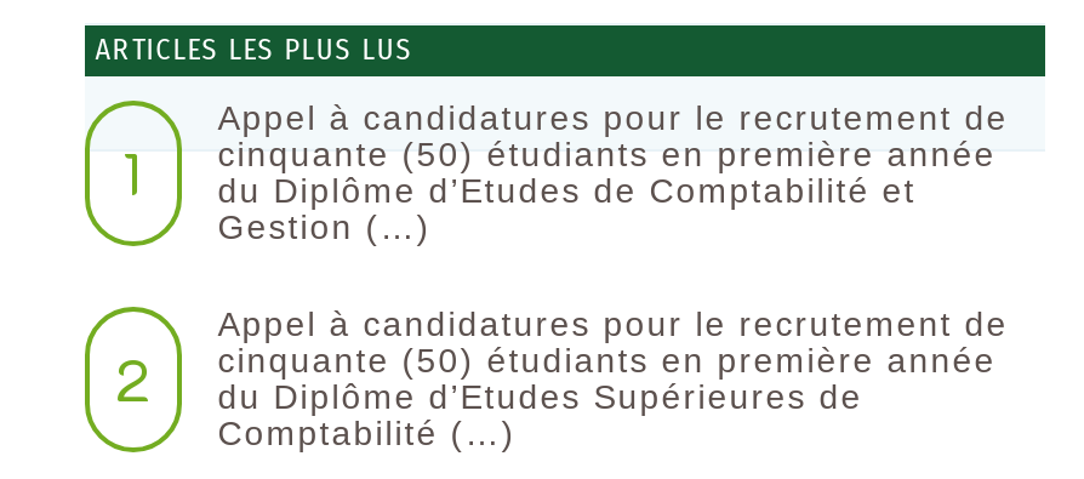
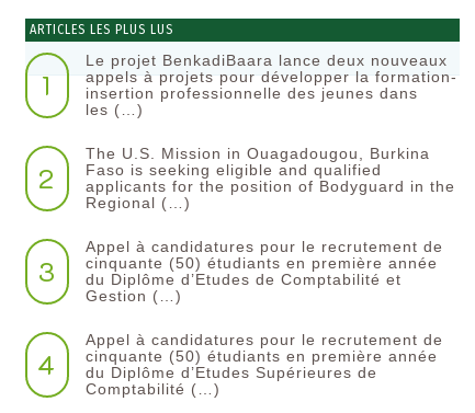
none -> [39,51,457,195] Le projet BenkadiBaara lance deux nouveaux | appels à projets pour développer la formation- | insertion professionnelle des jeunes dans | les (…) | 2
none -> [38,144,455,288] The U.S. Mission in Ouagadougou, Burkina | Faso is seeking eligible and qualified | applicants for the position of Bodyguard in the | Regional (…) | 3
[115,340,996,415] 2 cinquante (50) étudiants en première année du Diplôme d’Etudes Supérieures de -> [38,347,437,381] 4 cinquante (50) étudiants en première année du Diplôme d’Etudes Supérieures de

